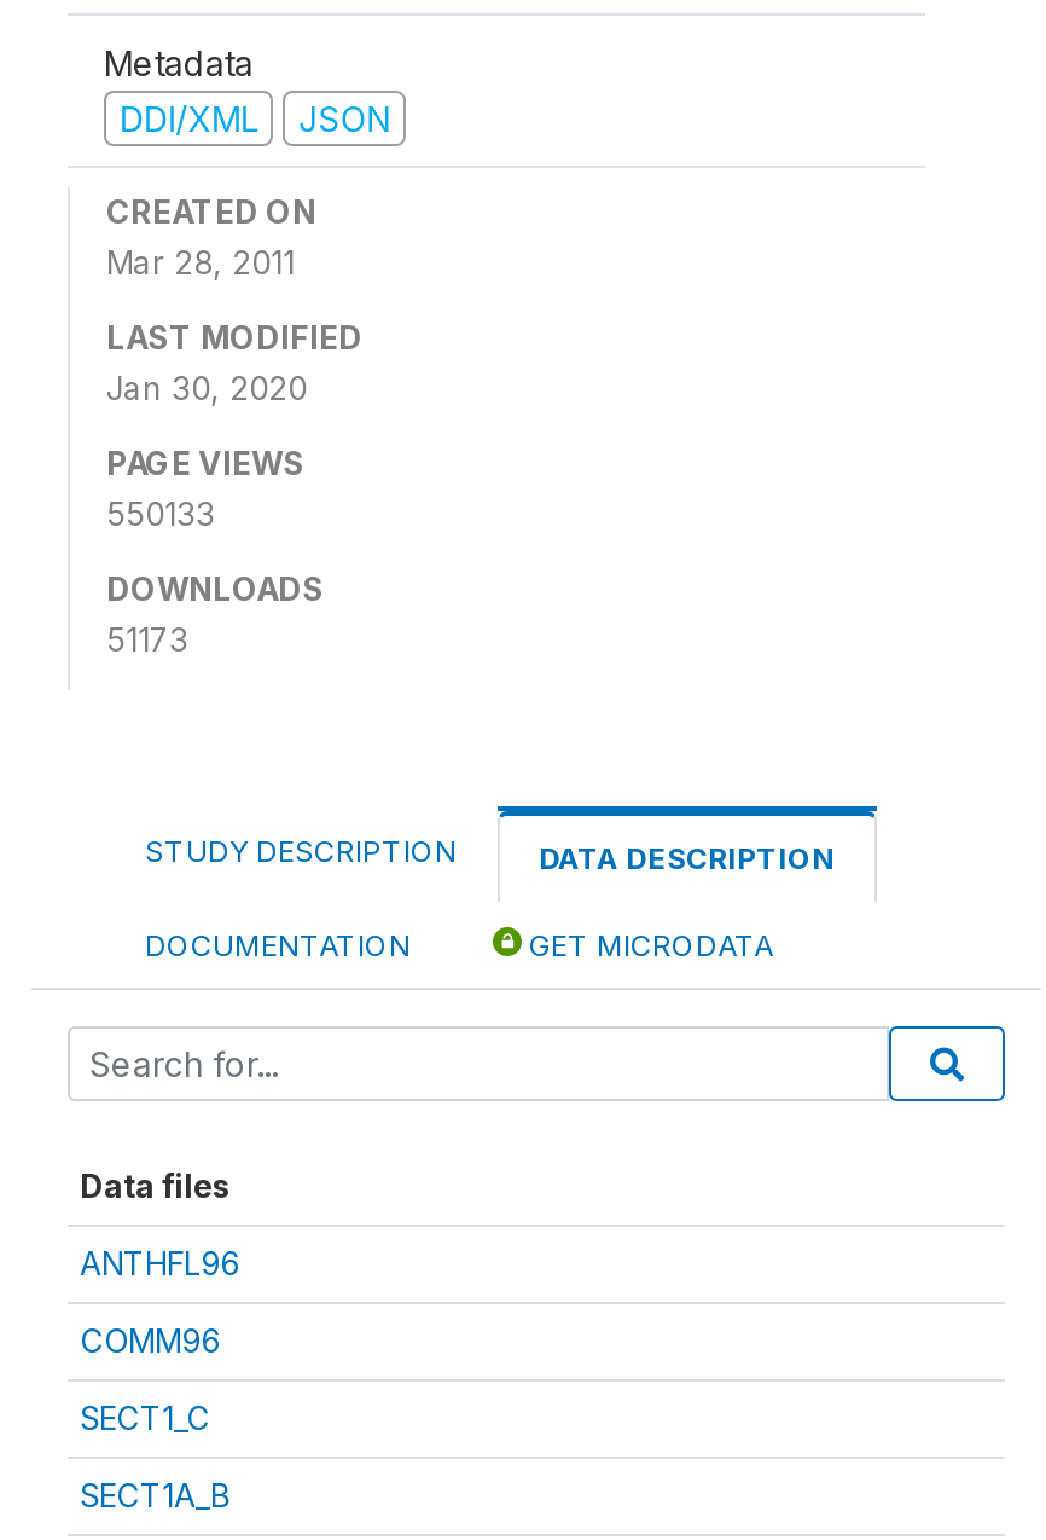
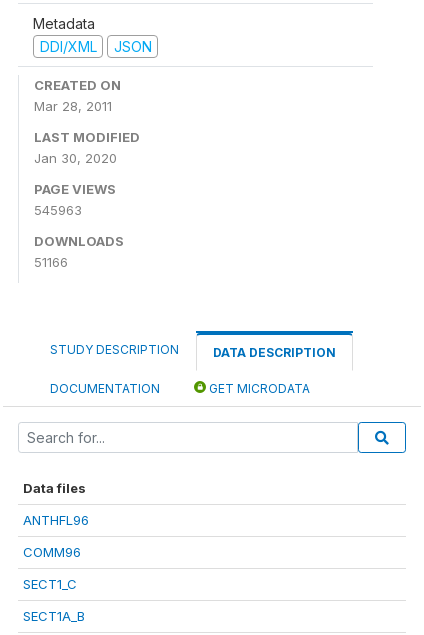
[106,494,215,533] 550133 -> [34,202,82,218] 545963
[106,620,188,659] 51173 -> [34,254,68,270] 51166

